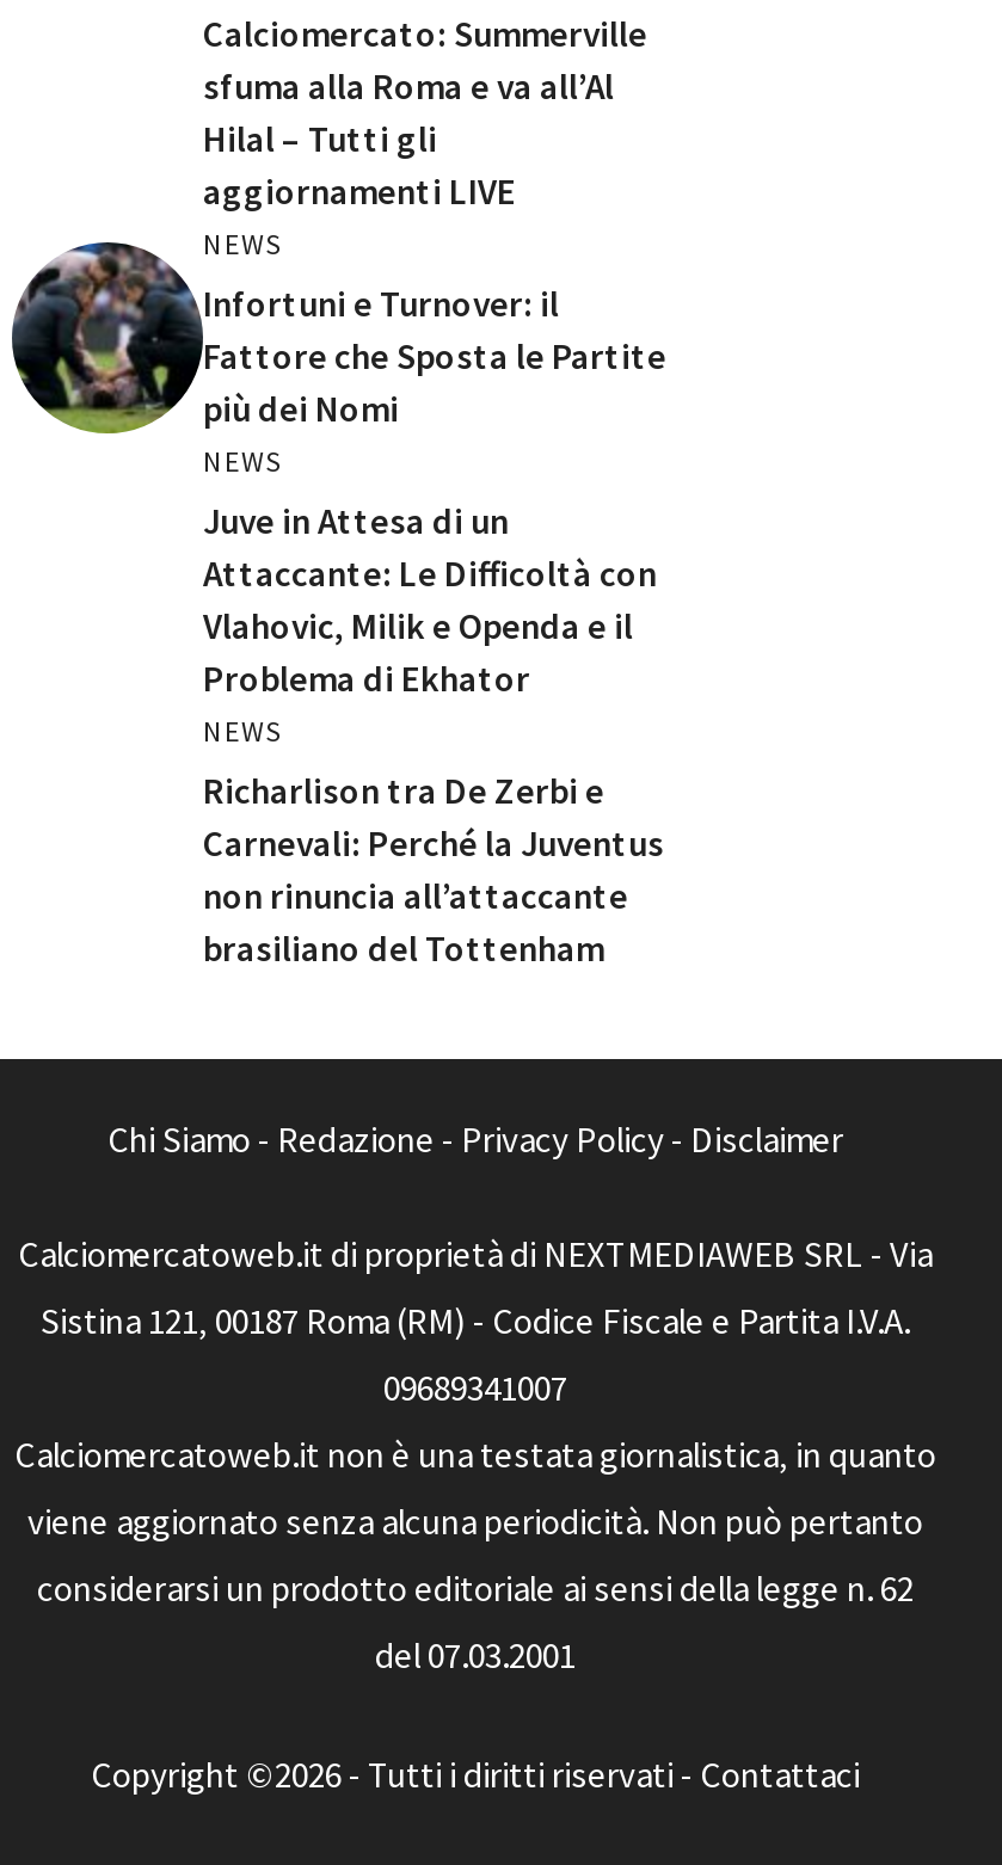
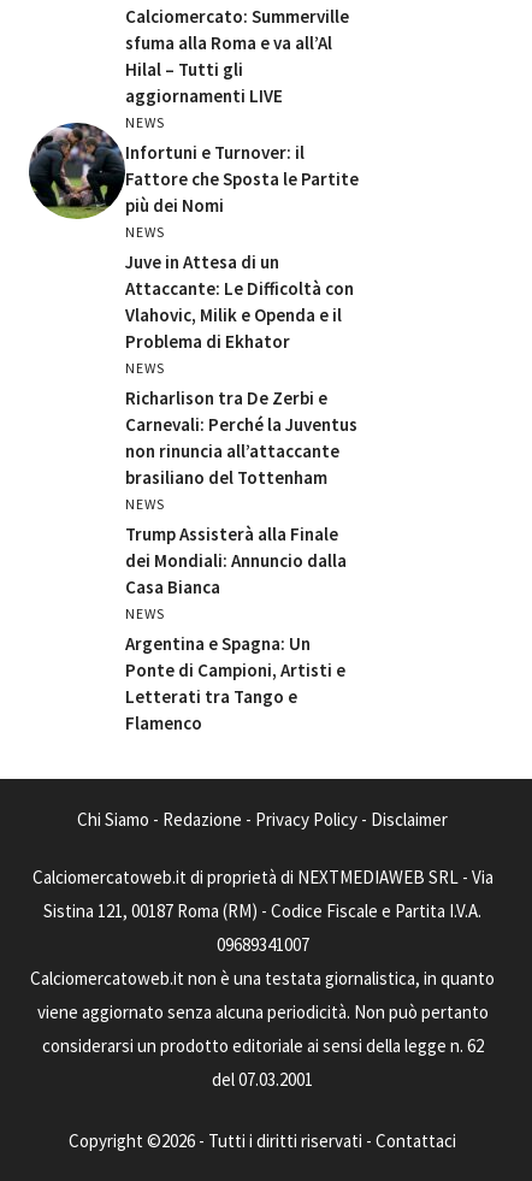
none -> [125,495,347,735] NEWS | Trump Assisterà alla Finale | dei Mondiali: Annuncio dalla | Casa Bianca | NEWS | Argentina e Spagna: Un | Ponte di Campioni, Artisti e | Letterati tra Tango e | Flamenco

